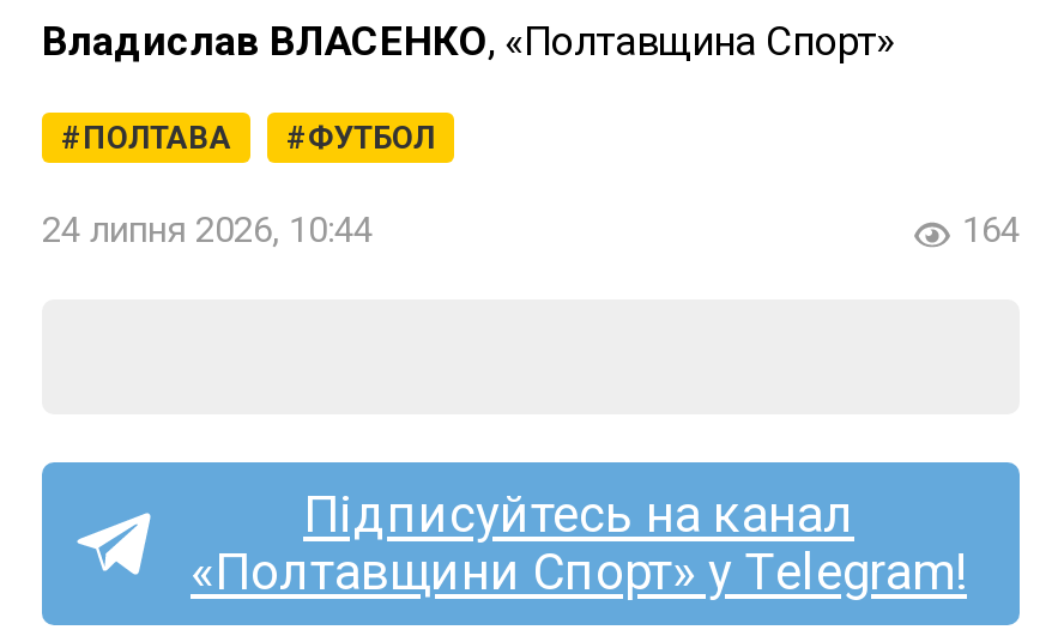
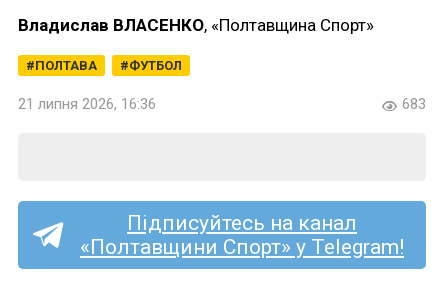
[42,208,373,251] 24 липня 2026, 10:44 -> [18,95,156,113] 21 липня 2026, 16:36
[962,208,1020,251] 164 -> [402,95,426,113] 683

